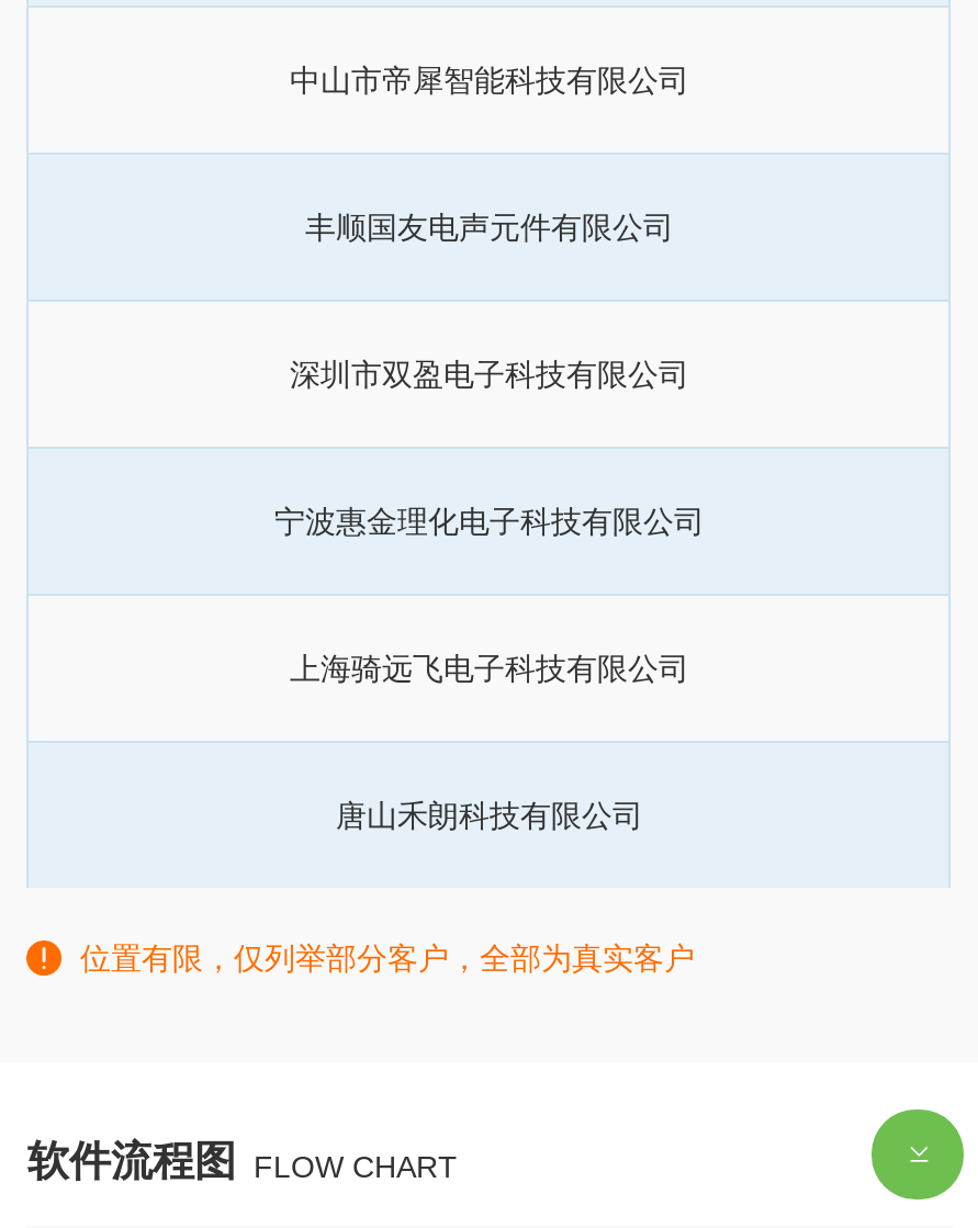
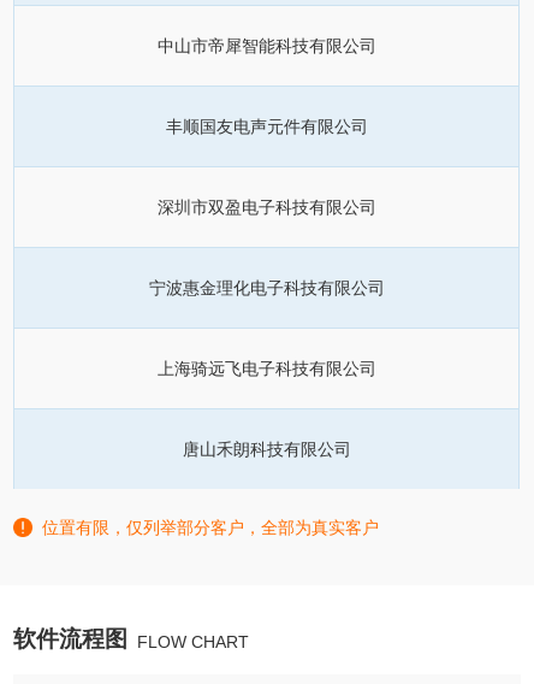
[869,1107,966,1202] [image] -> none

